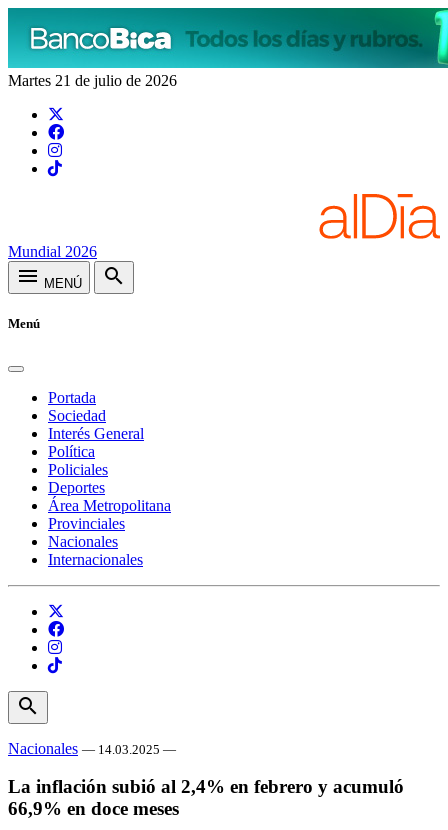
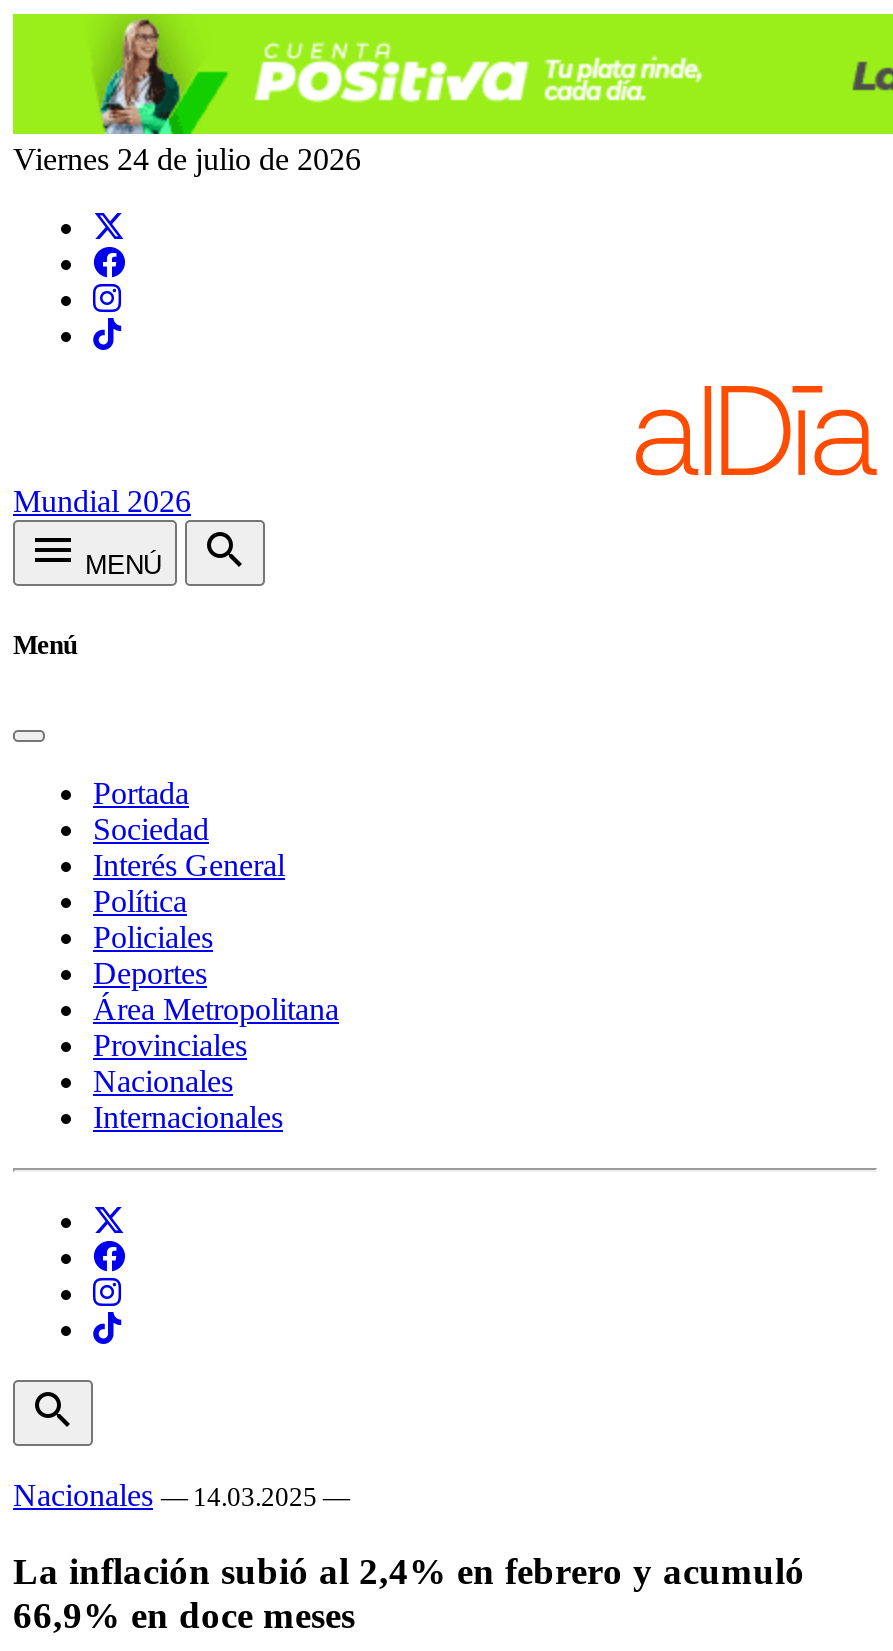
[7,7,445,89] [image] | Martes 21 de julio de 2026 -> [11,12,887,176] [image] | Viernes 24 de julio de 2026

